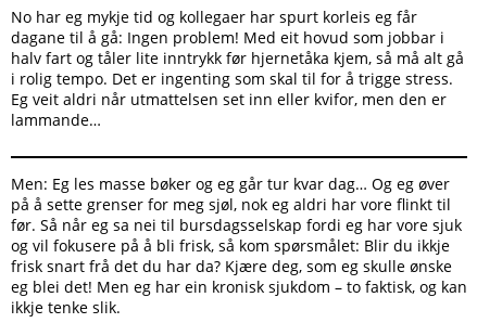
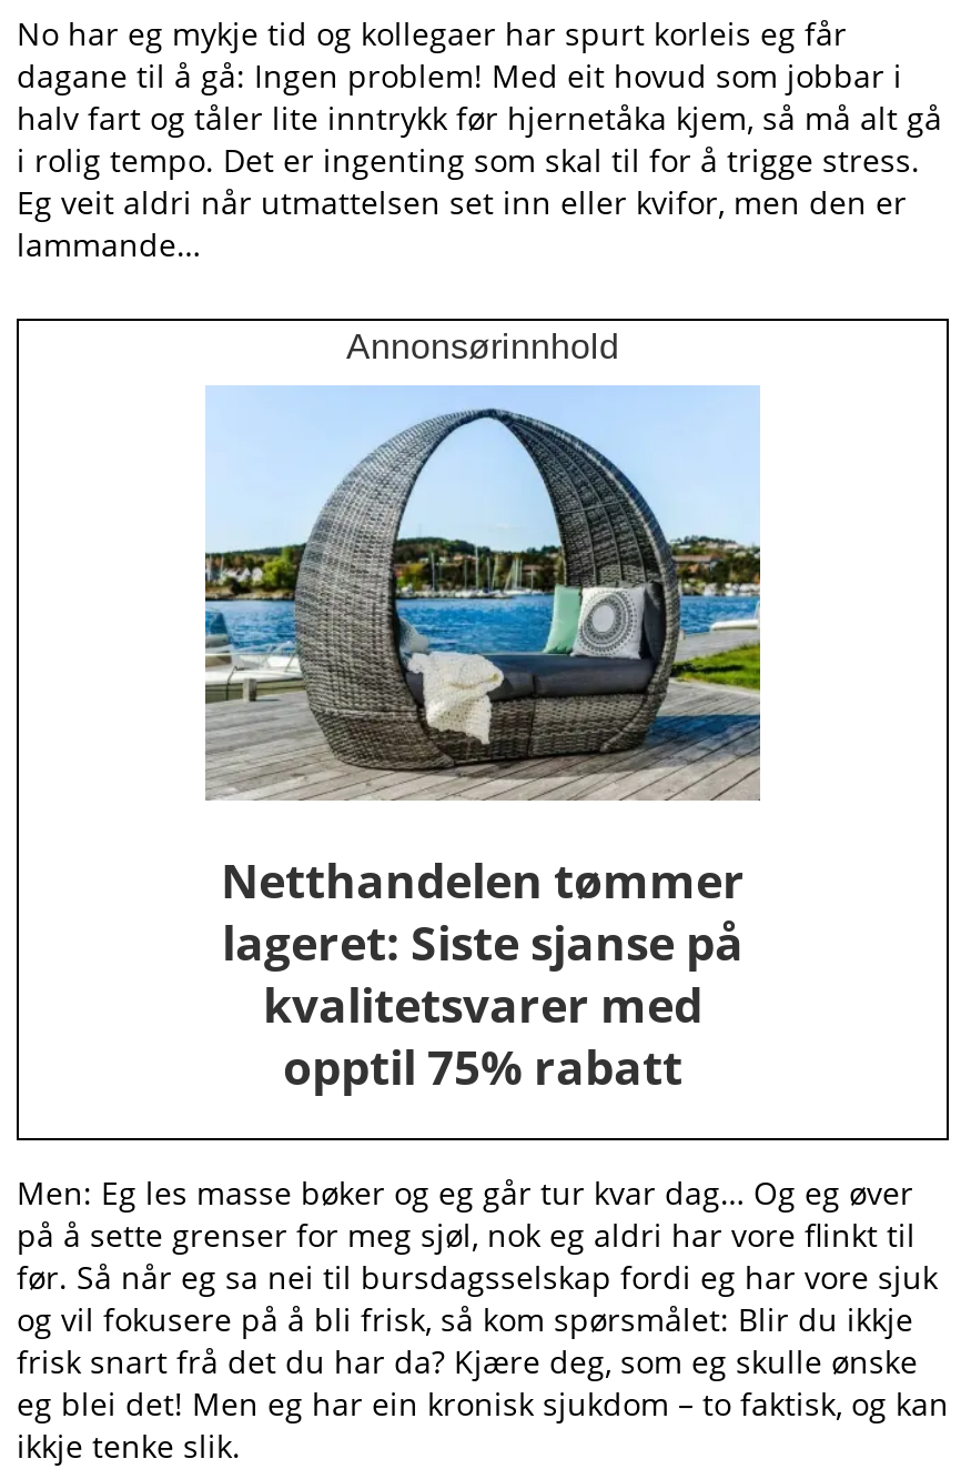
none -> [14,322,951,1135] [image] | Annonsørinnhold
none -> [221,849,745,1098] Netthandelen tømmer | lageret: Siste sjanse på | kvalitetsvarer med | opptil 75% rabatt

